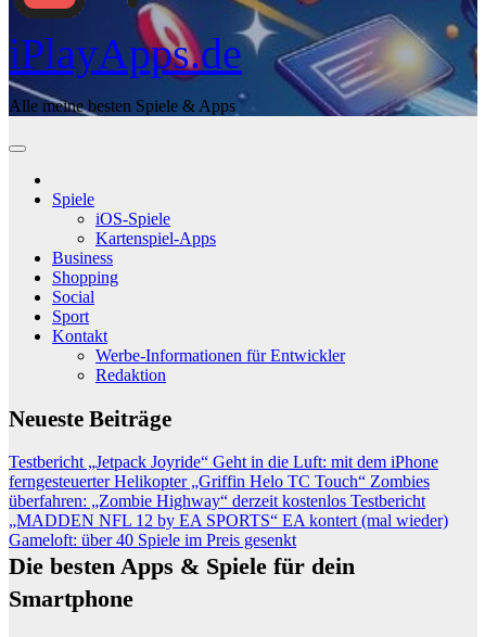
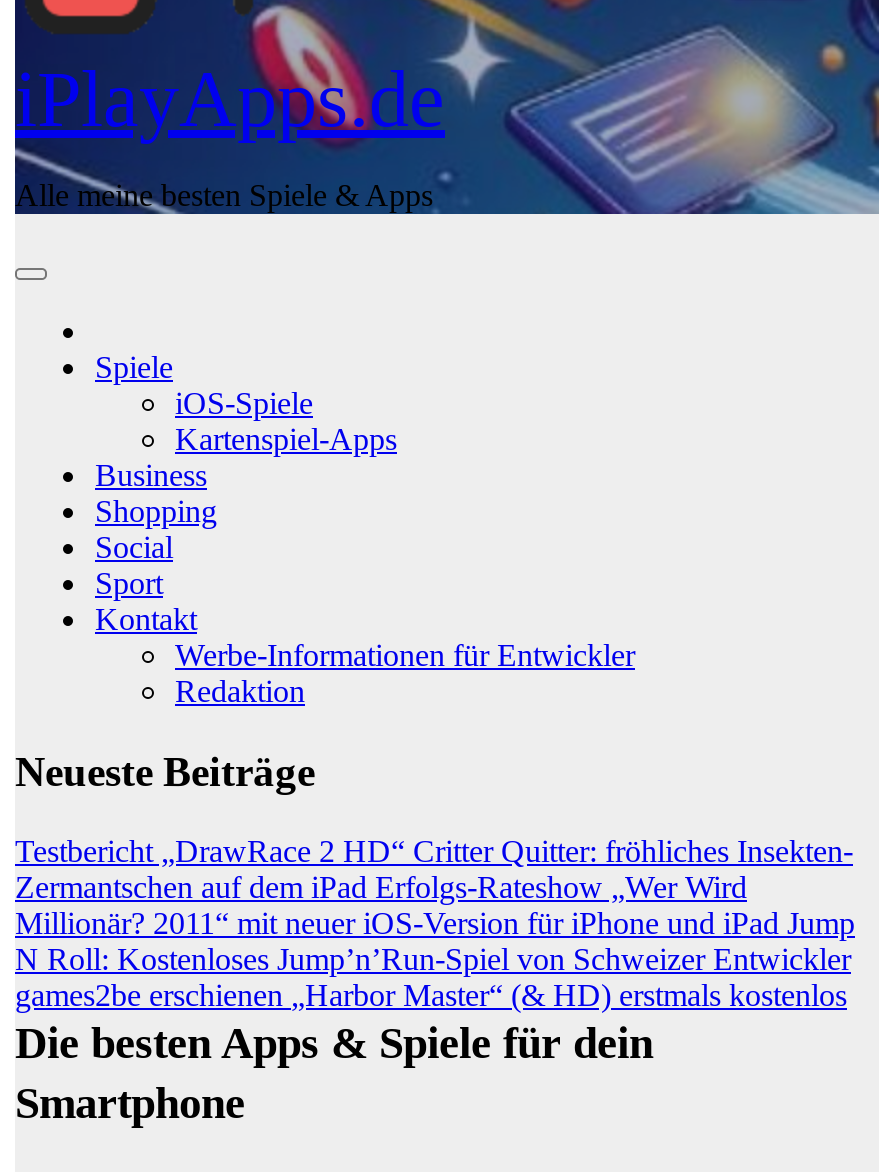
[9,452,448,549] Testbericht „Jetpack Joyride“ Geht in die Luft: mit dem iPhone | ferngesteuerter Helikopter „Griffin Helo TC Touch“ Zombies | überfahren: „Zombie Highway“ derzeit kostenlos Testbericht | „MADDEN NFL 12 by EA SPORTS“ EA kontert (mal wieder) | Gameloft: über 40 Spiele im Preis gesenkt -> [15,833,855,1011] Testbericht „DrawRace 2 HD“ Critter Quitter: fröhliches Insekten- | Zermantschen auf dem iPad Erfolgs-Rateshow „Wer Wird | Millionär? 2011“ mit neuer iOS-Version für iPhone und iPad Jump | N Roll: Kostenloses Jump’n’Run-Spiel von Schweizer Entwickler | games2be erschienen „Harbor Master“ (& HD) erstmals kostenlos

